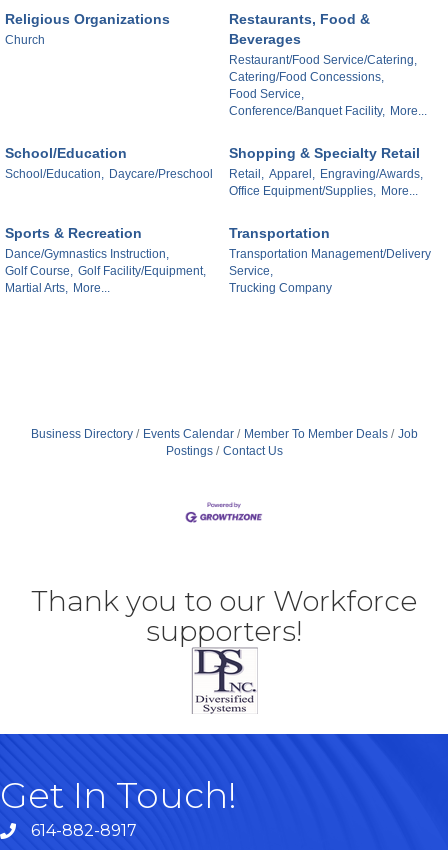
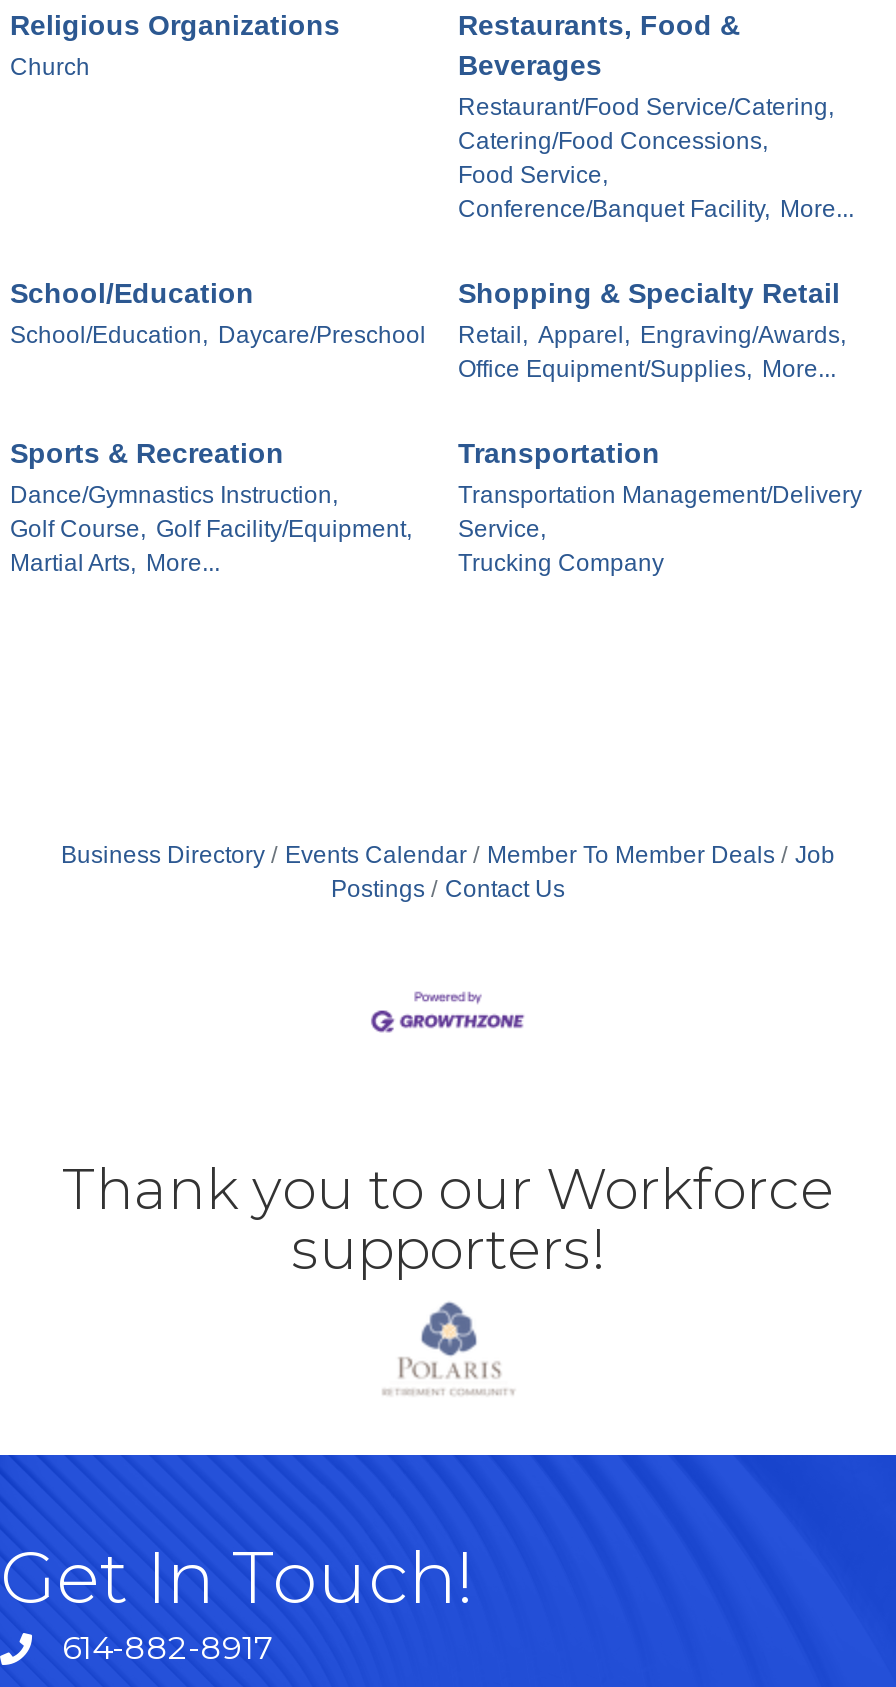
[191,651,258,714] [image] -> [384,1289,512,1413] [image]

